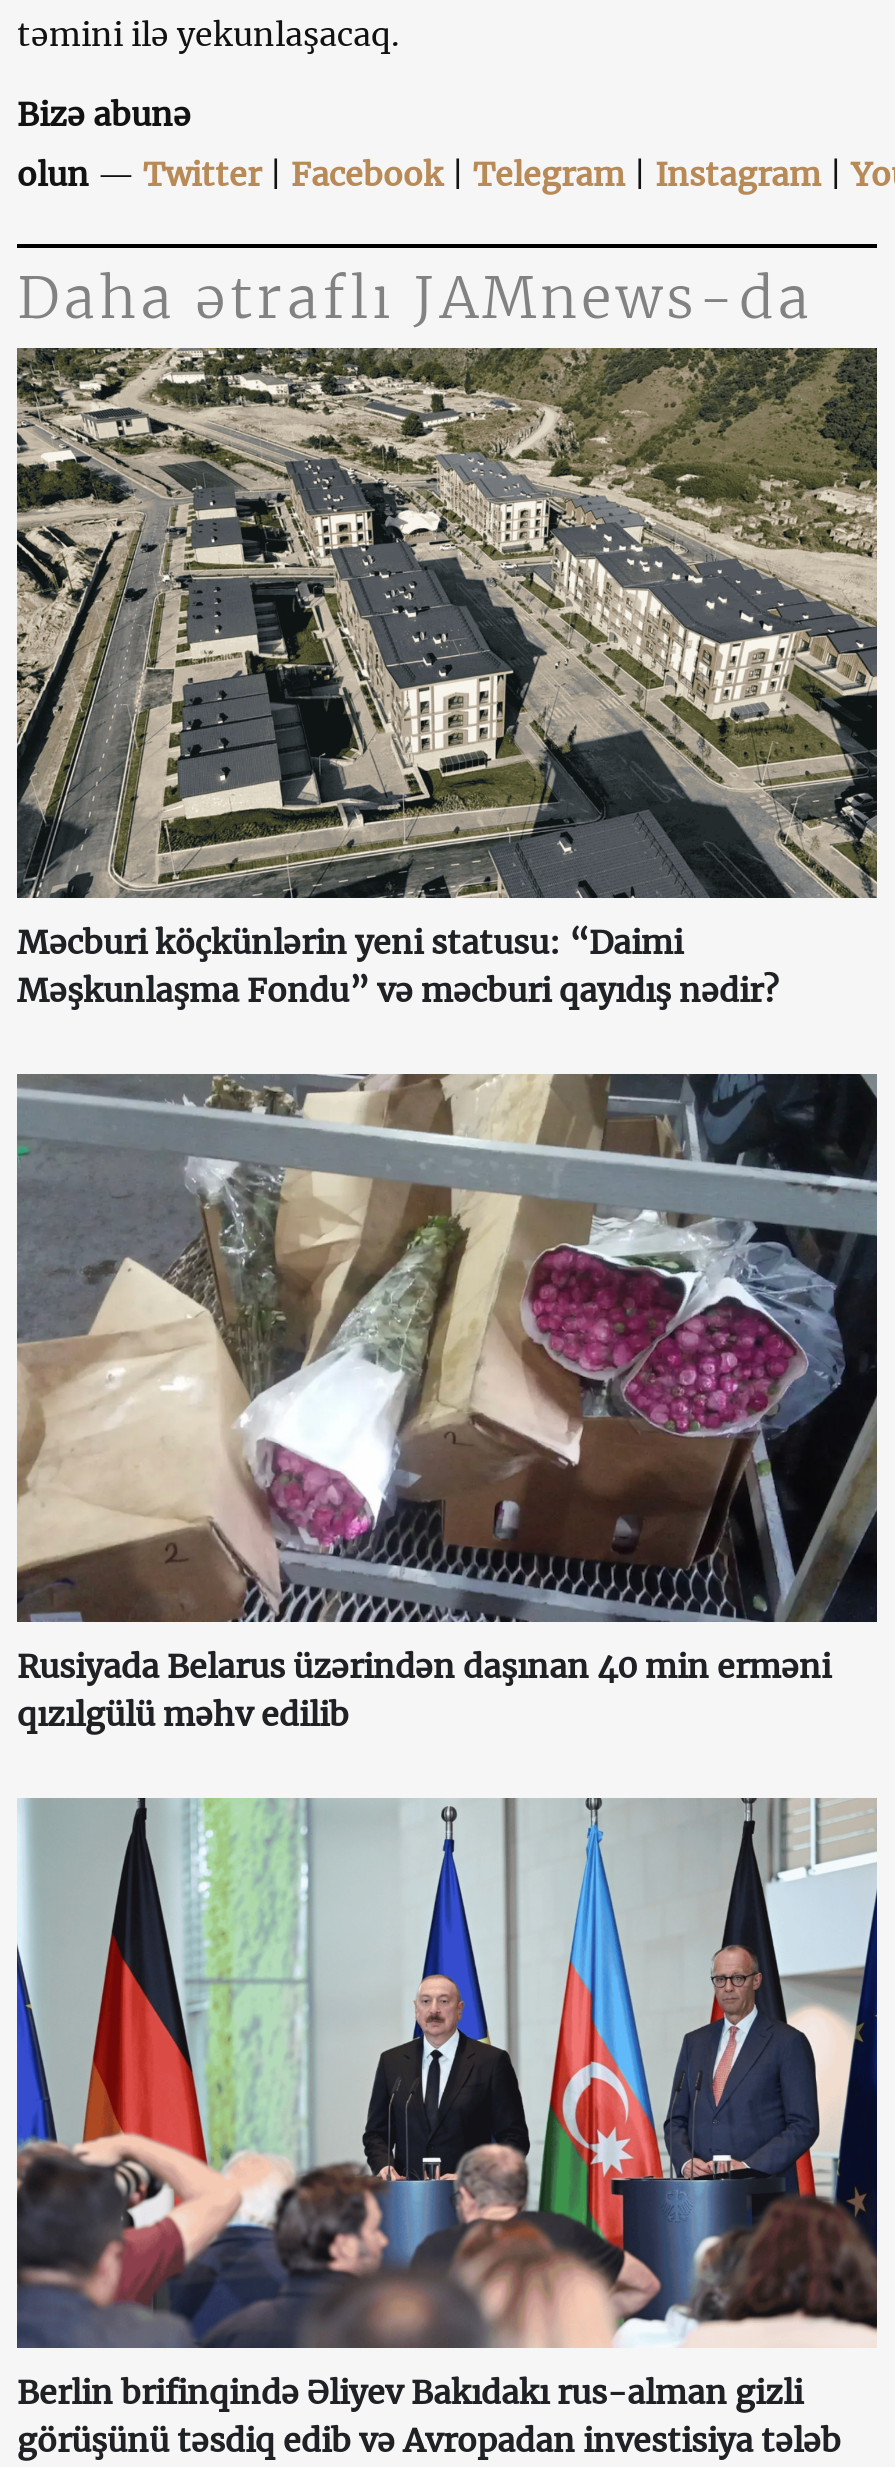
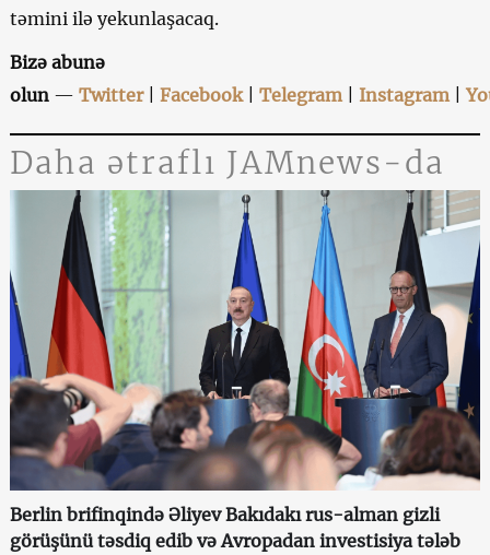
[15,346,879,1009] [image] | Məcburi köçkünlərin yeni statusu: “Daimi | Məşkunlaşma Fondu” və məcburi qayıdış nədir? -> none
[15,1072,879,1735] [image] | Rusiyada Belarus üzərindən daşınan 40 min erməni | qızılgülü məhv edilib -> none

